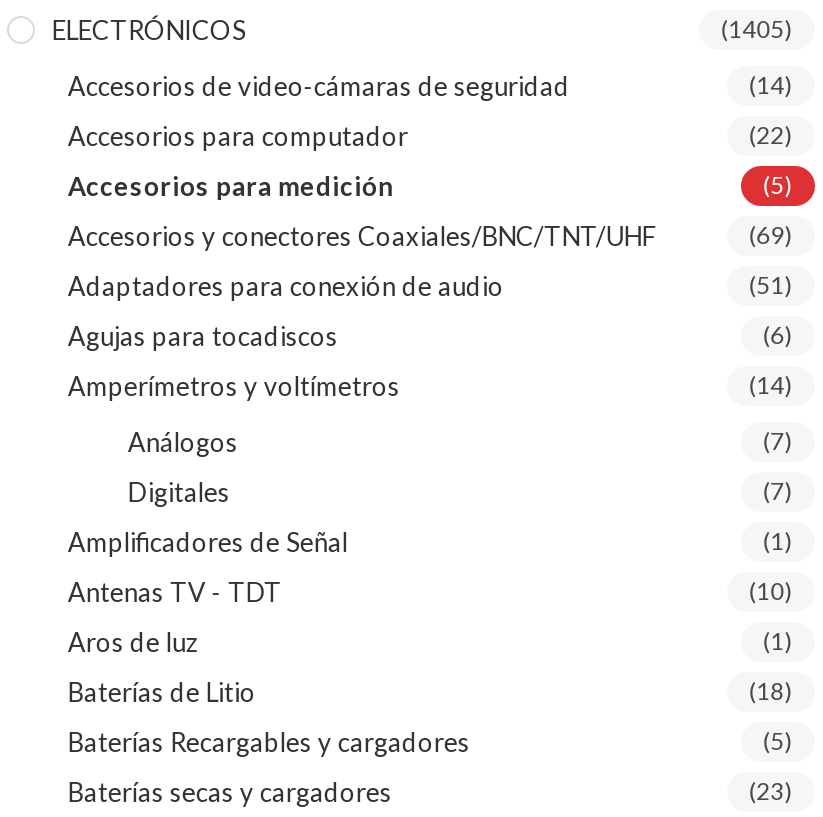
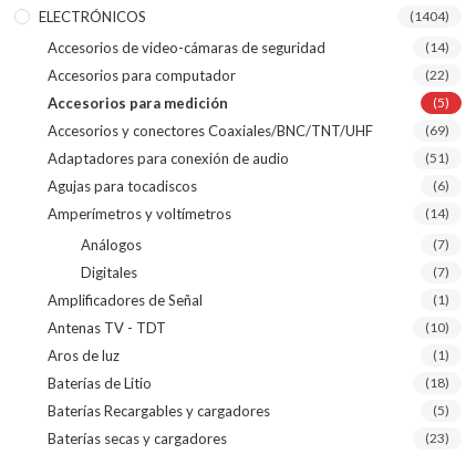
[720,13,792,43] (1405) -> [409,8,449,25] (1404)

